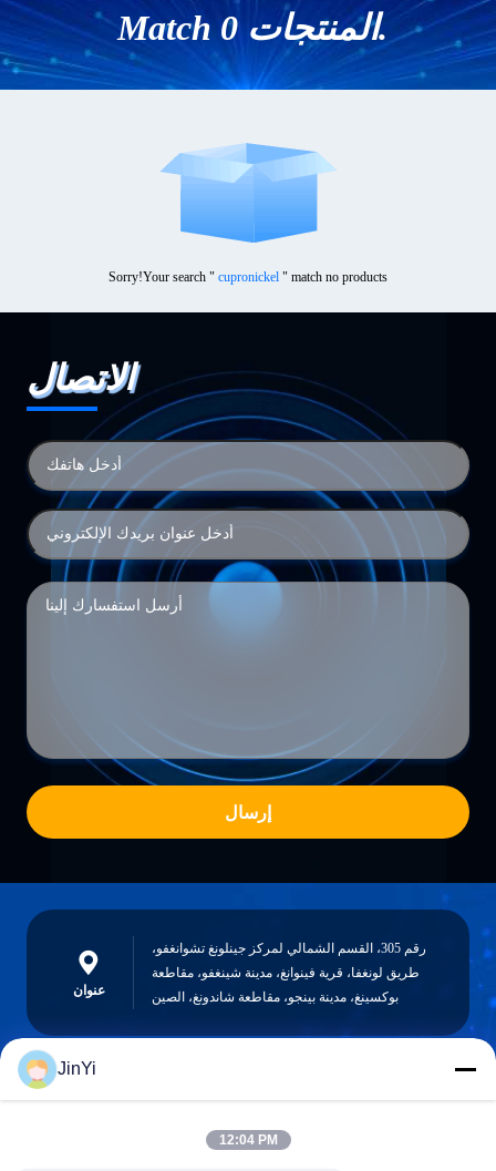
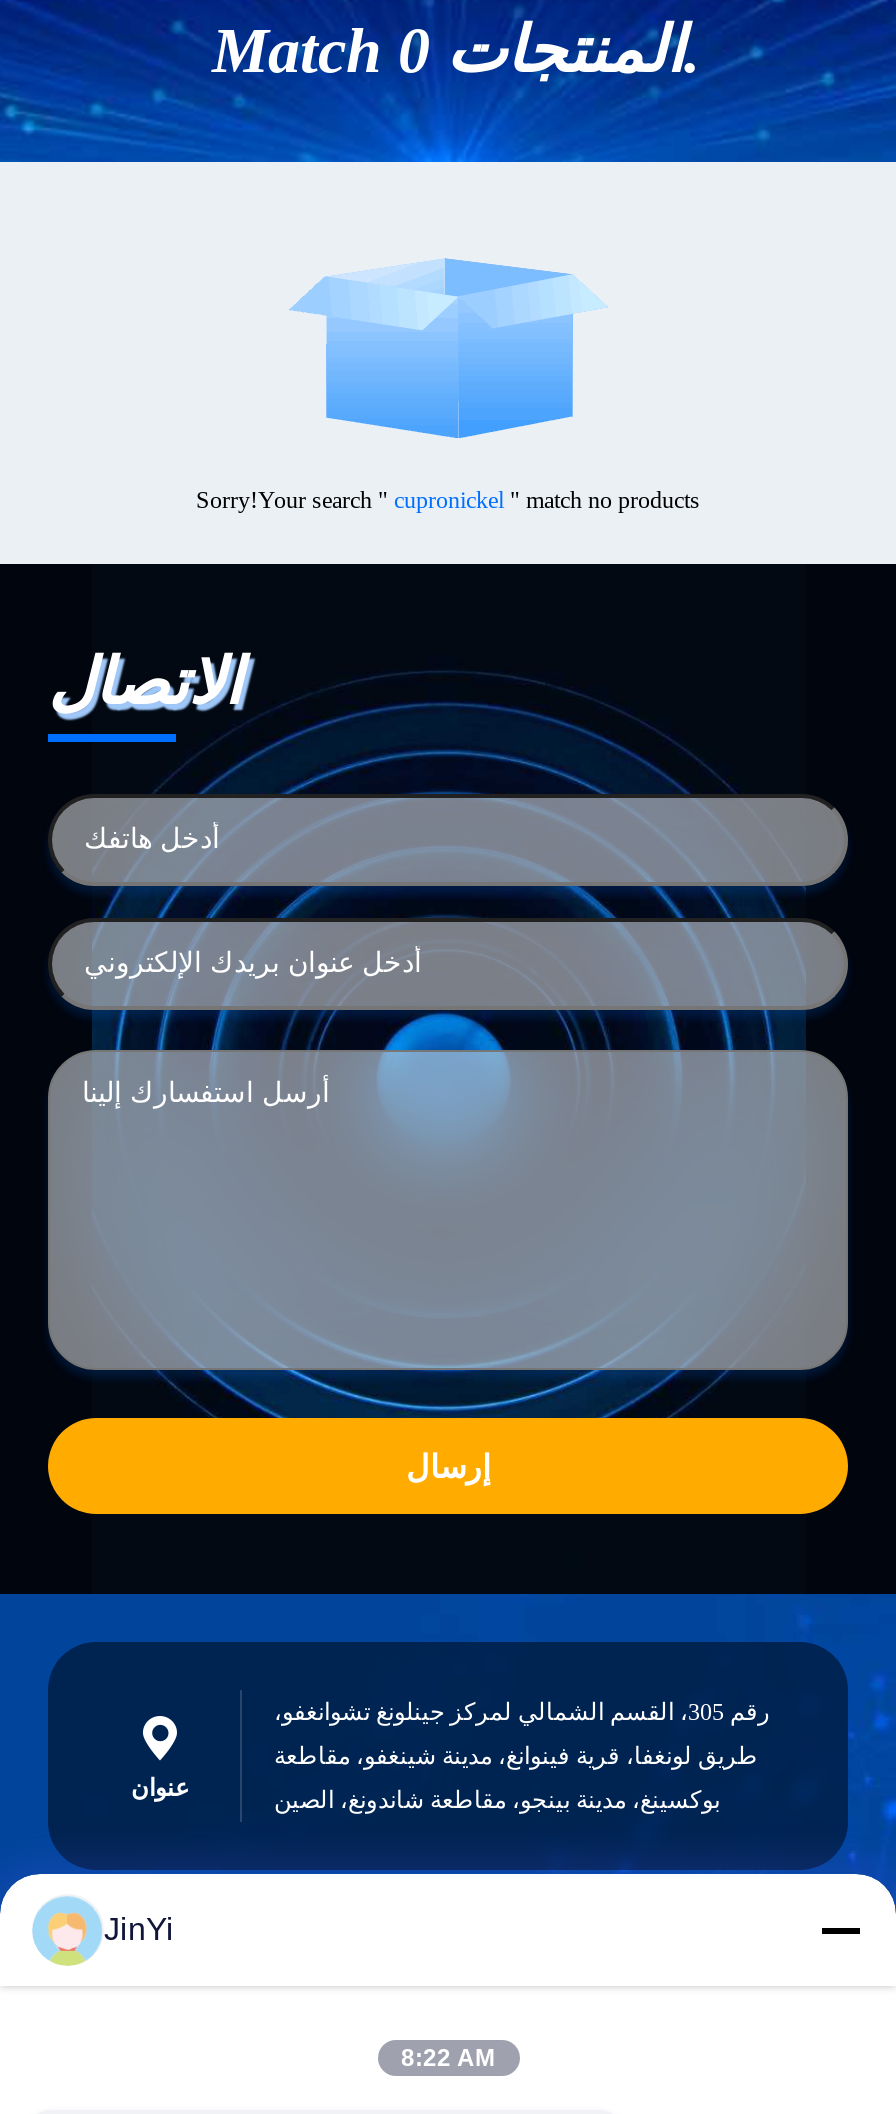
[219,1132,277,1148] 12:04 PM -> [401,2044,495,2072] 8:22 AM

